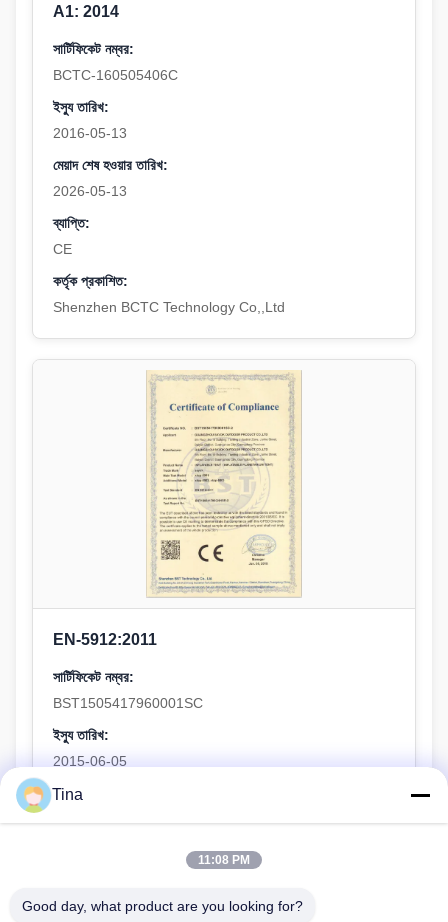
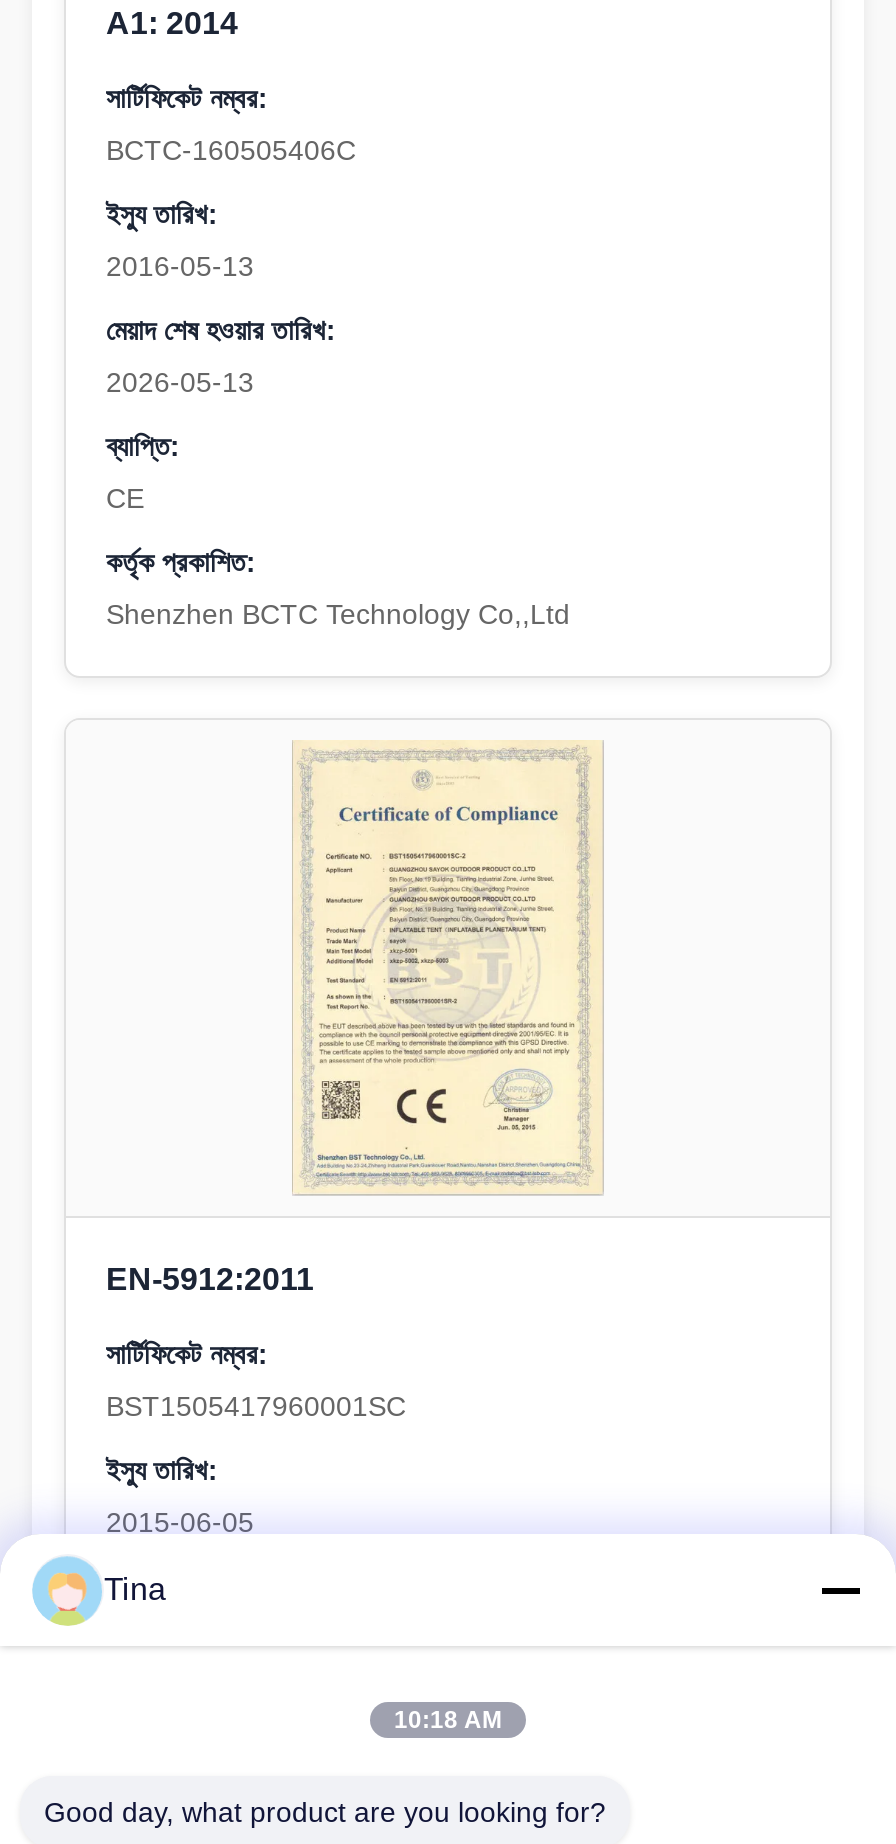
[198,853,250,867] 11:08 PM -> [394,1706,502,1734] 10:18 AM

